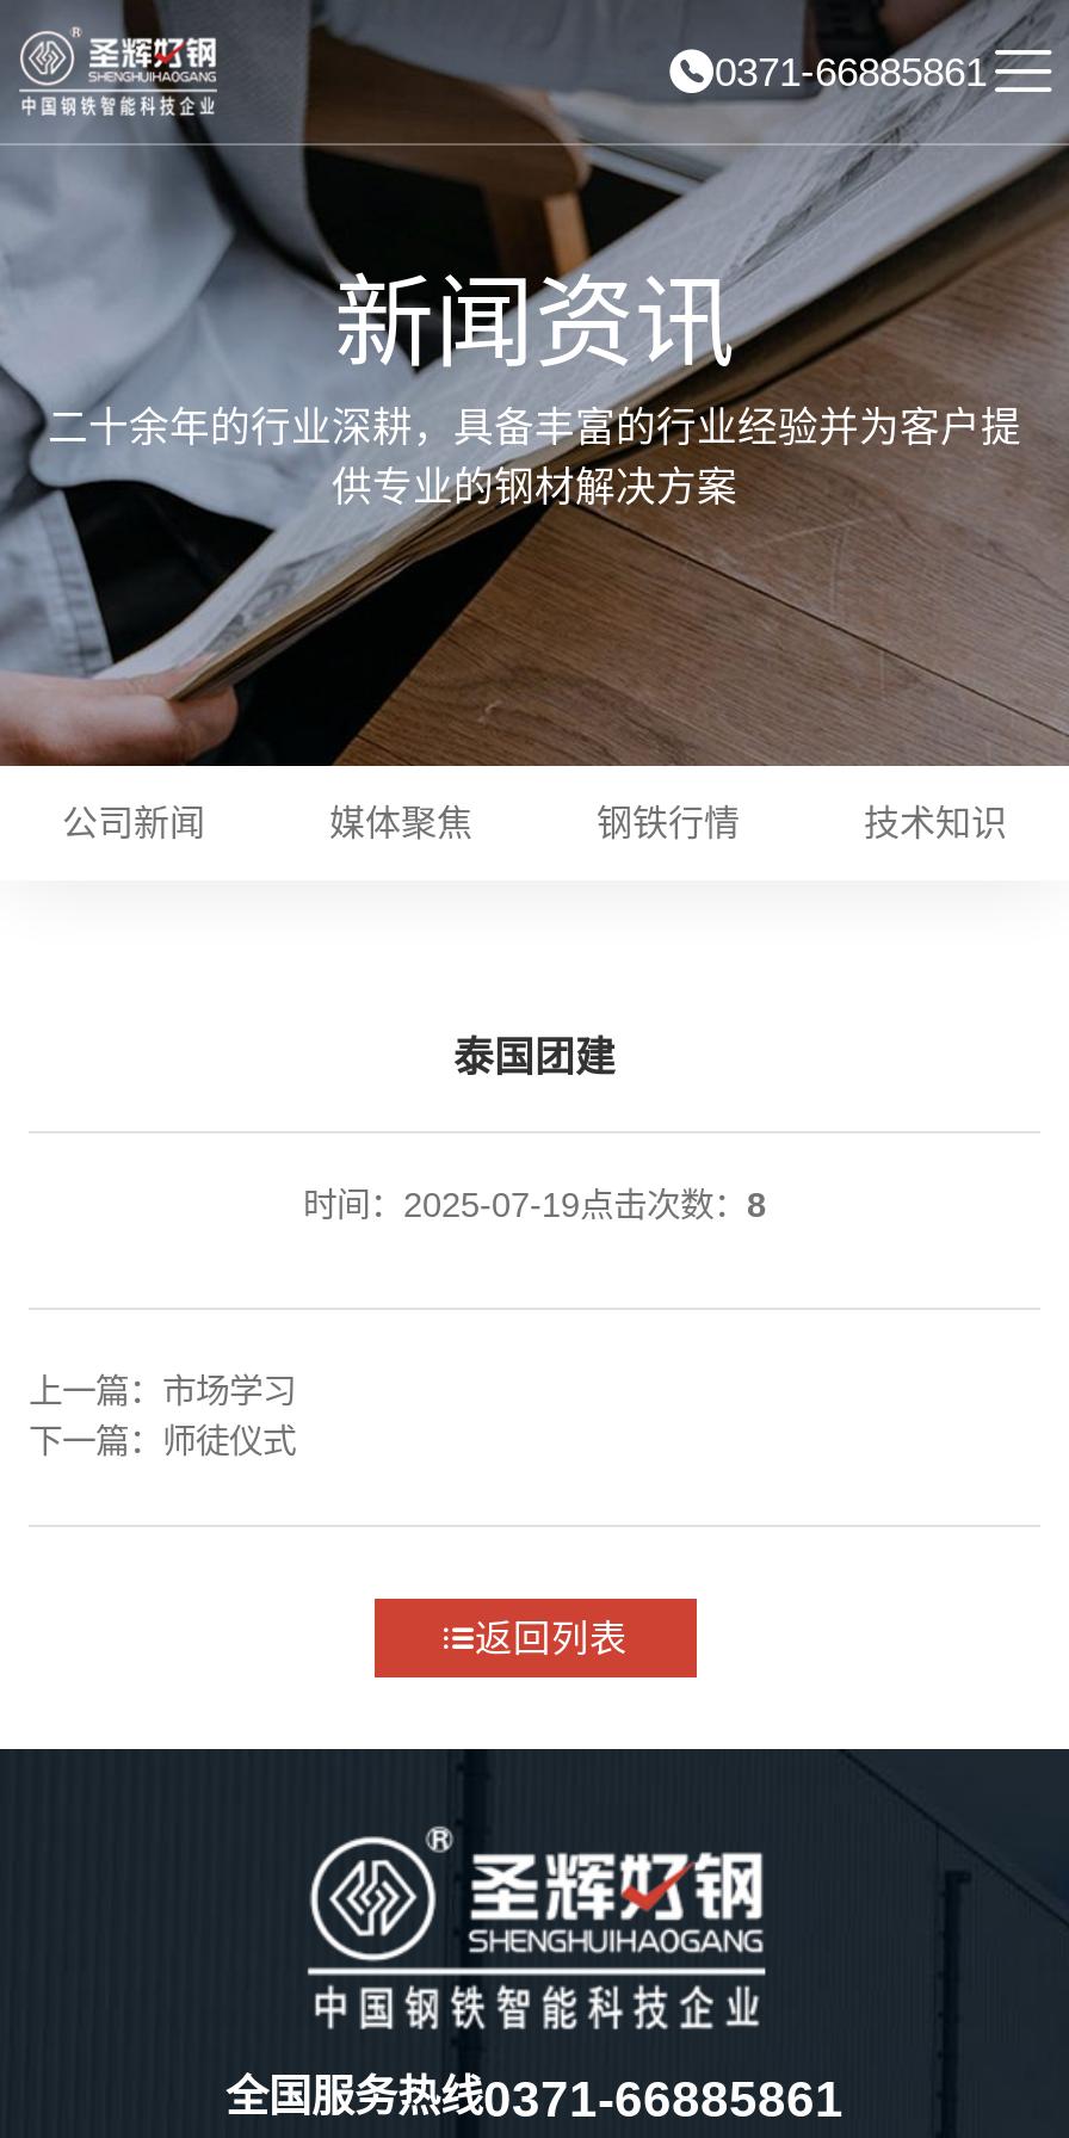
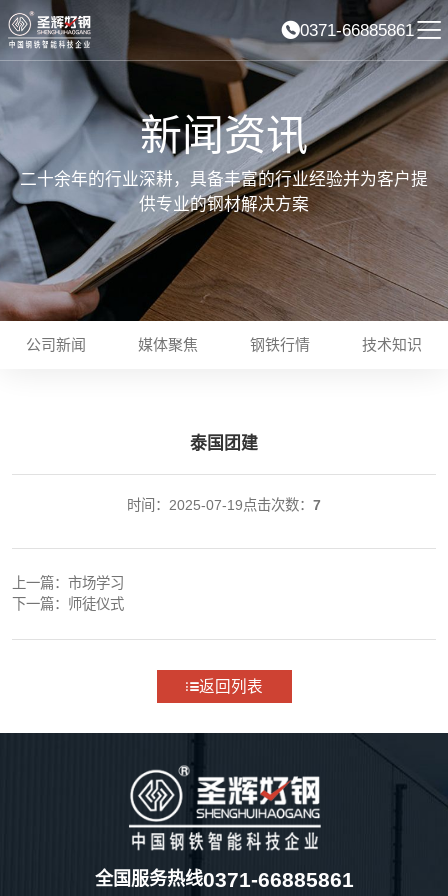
[303,1186,766,1224] 时间：2025-07-19点击次数：8 -> [127,497,321,513] 时间：2025-07-19点击次数：7

